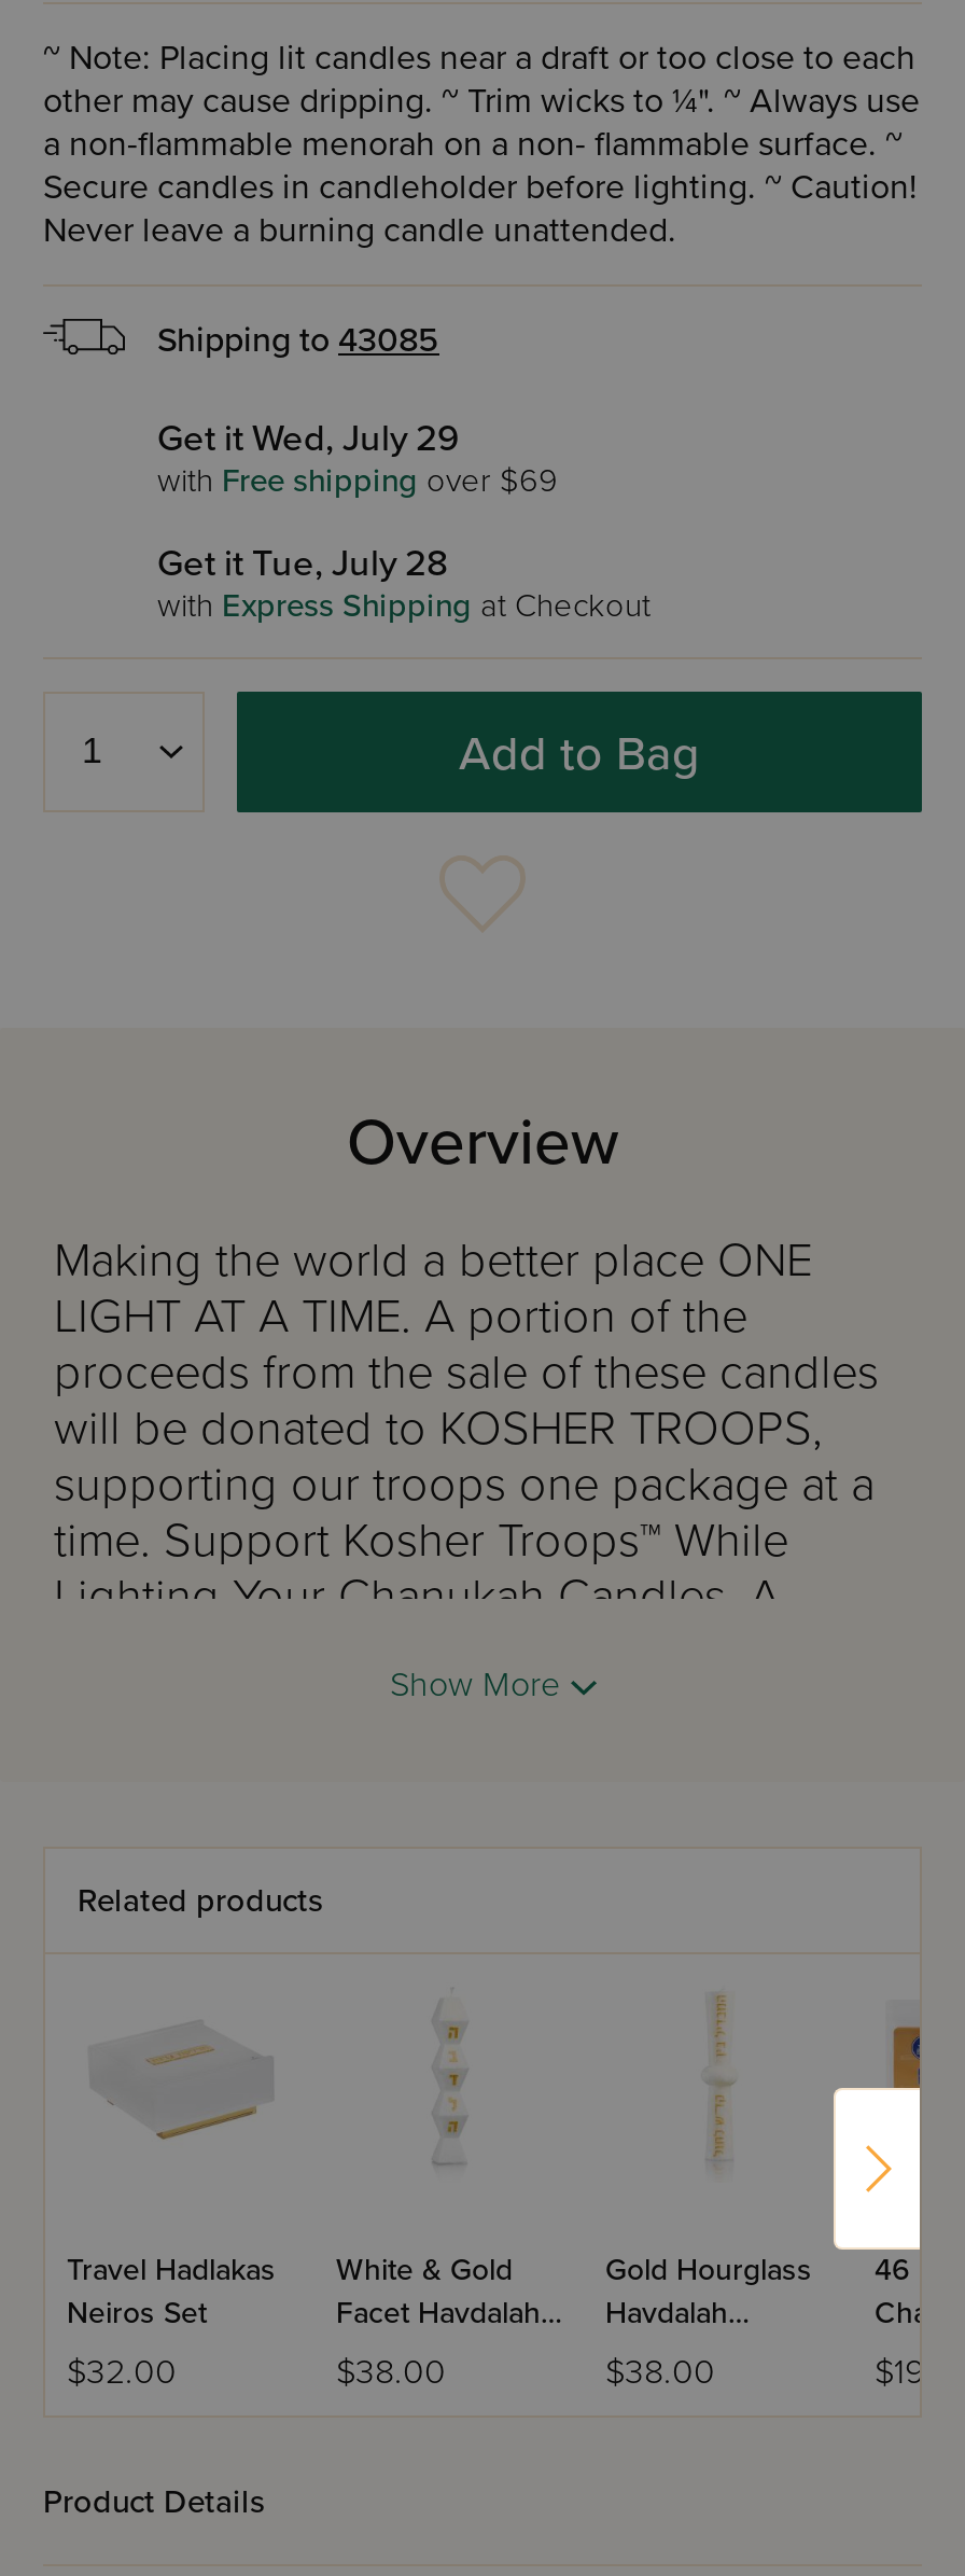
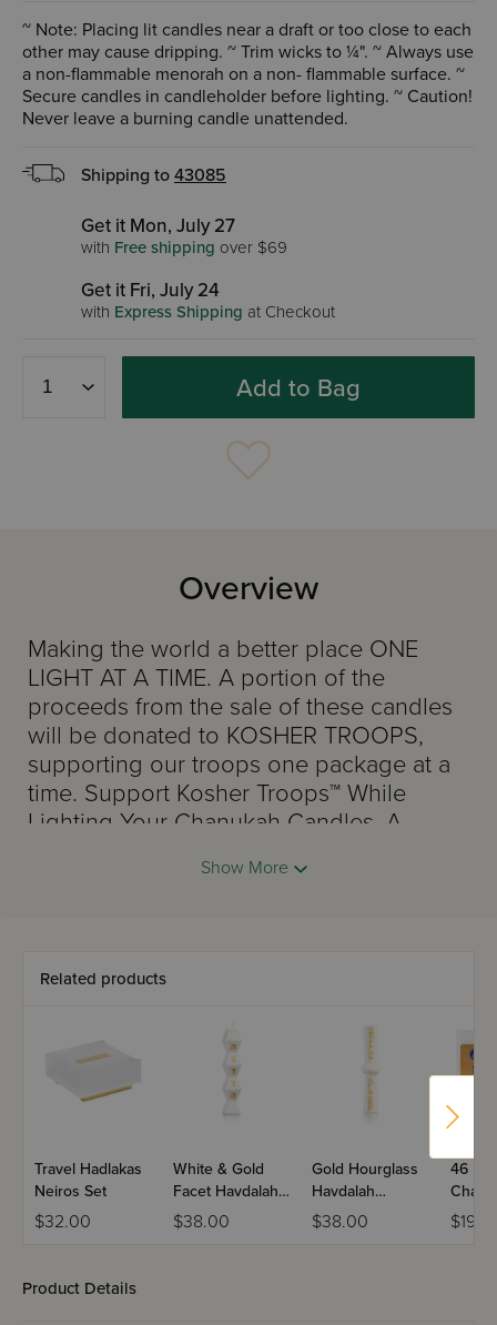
[157,416,459,461] Get it Wed, July 29 -> [81,214,235,237] Get it Mon, July 27
[157,541,448,586] Get it Tue, July 28 -> [81,279,220,302] Get it Fri, July 24

